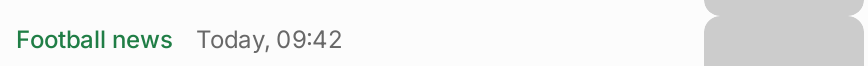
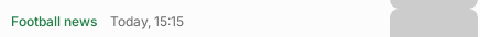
[16,25,342,55] Football news Today, 09:42 -> [11,13,184,30] Football news Today, 15:15

